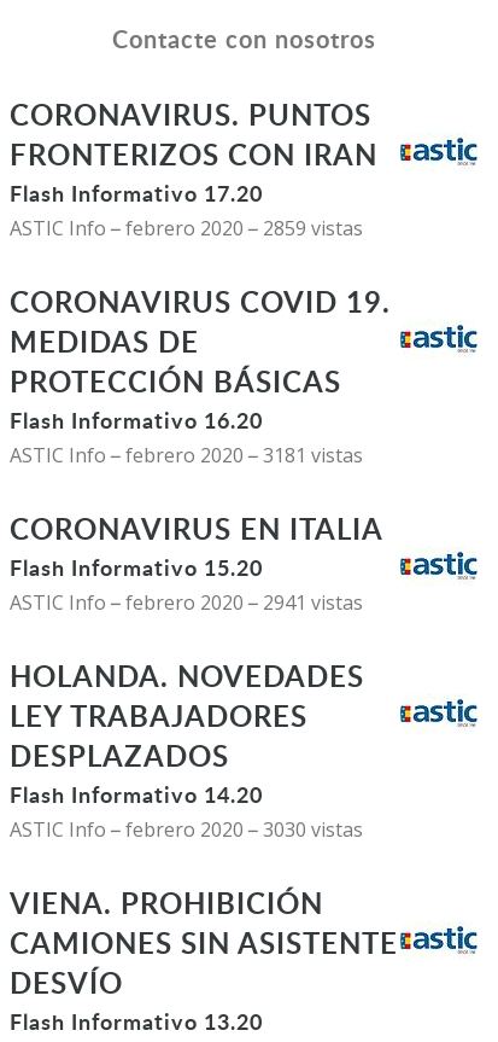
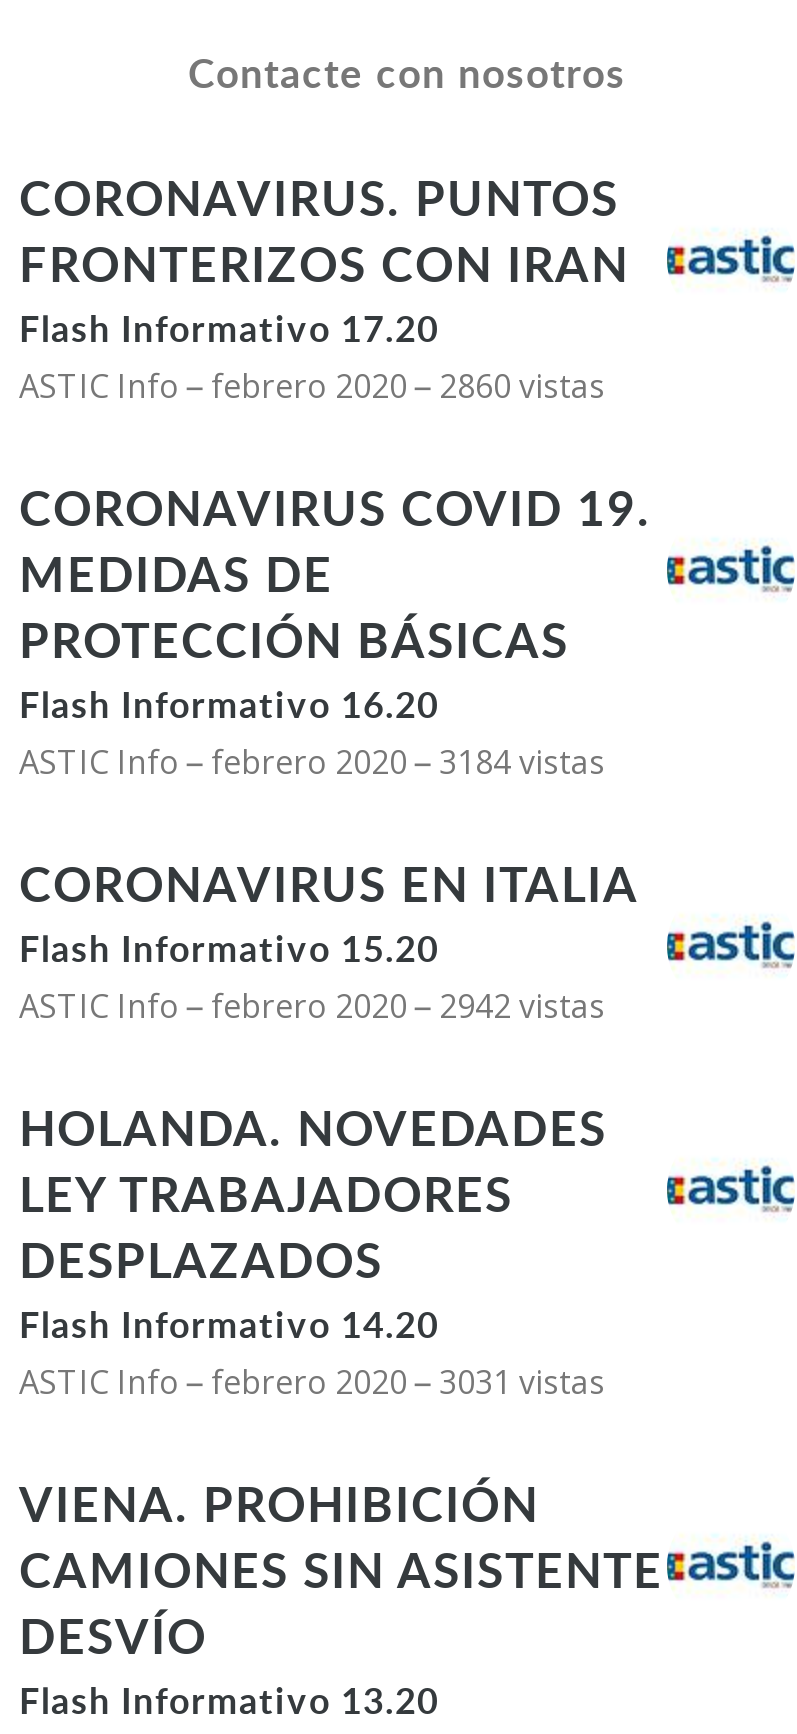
[125,215,363,241] febrero 2020 2859 vistas -> [211,364,605,408] febrero 2020 2860 vistas
[125,442,363,468] febrero 2020 3181 vistas -> [211,740,605,784] febrero 2020 3184 vistas
[125,589,363,616] febrero 2020 2941 vistas -> [211,984,605,1028] febrero 2020 2942 vistas
[125,816,363,843] febrero 2020 3030 vistas -> [211,1360,605,1404] febrero 2020 3031 vistas

